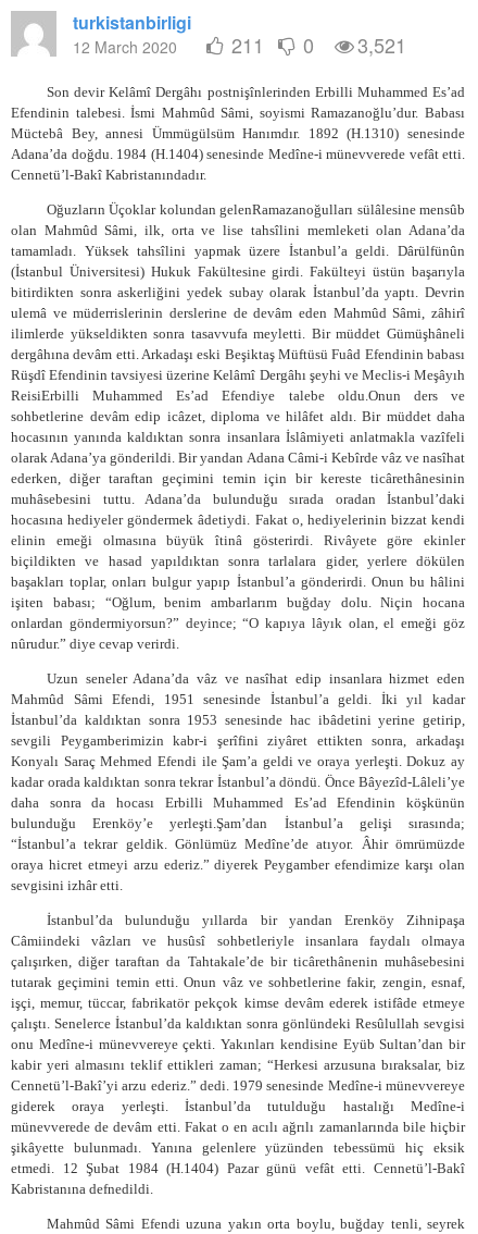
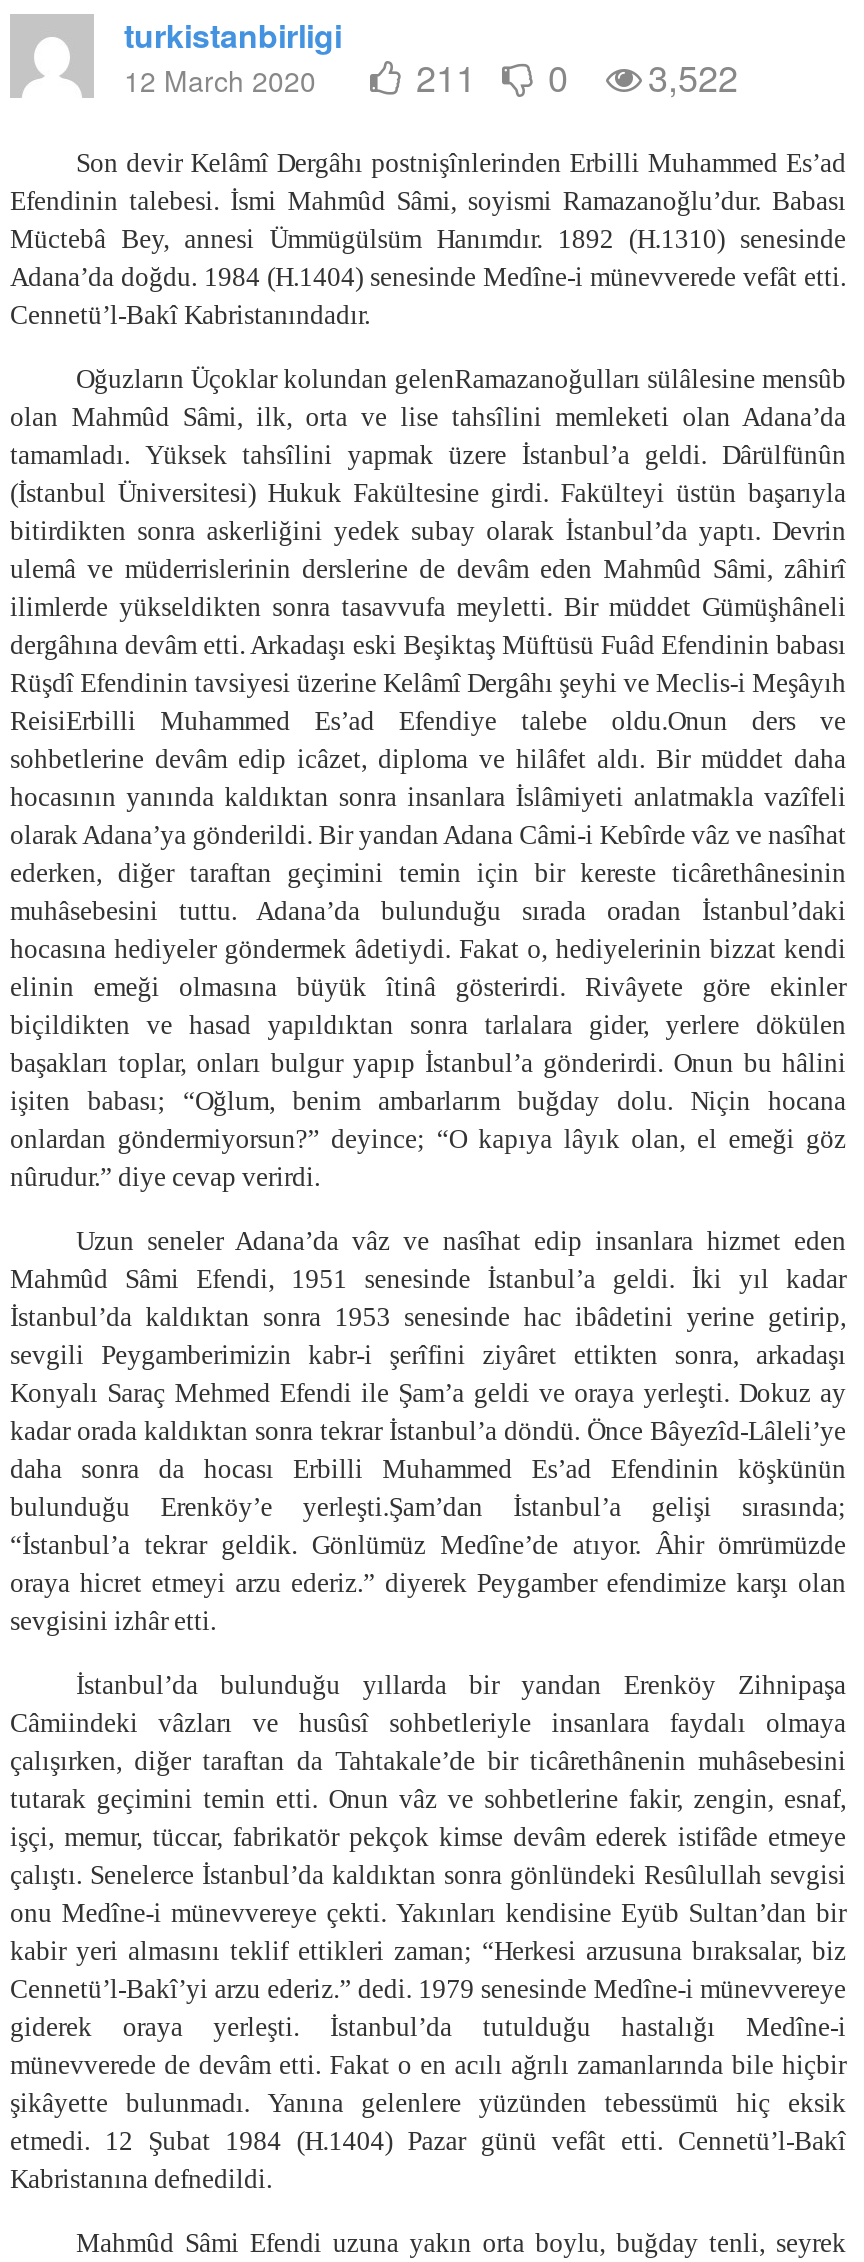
[231,30,406,59] 211 0 3,521 -> [416,50,738,102] 211 0 3,522

